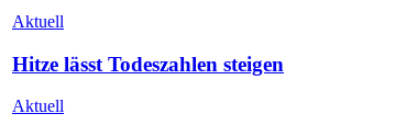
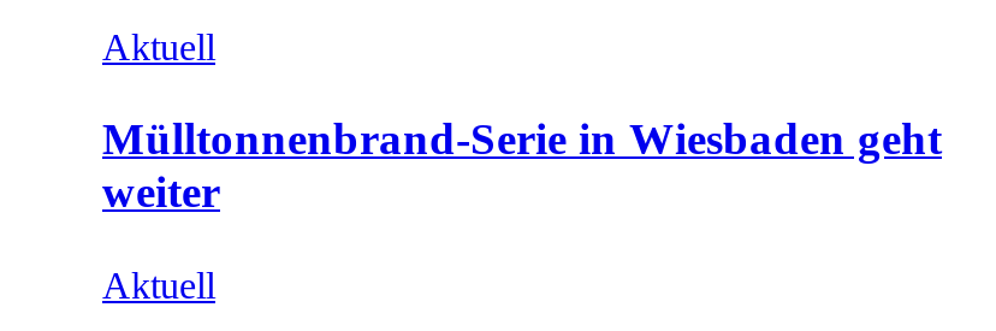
[12,52,284,75] Hitze lässt Todeszahlen steigen -> [102,114,942,217] Mülltonnenbrand-Serie in Wiesbaden geht | weiter

